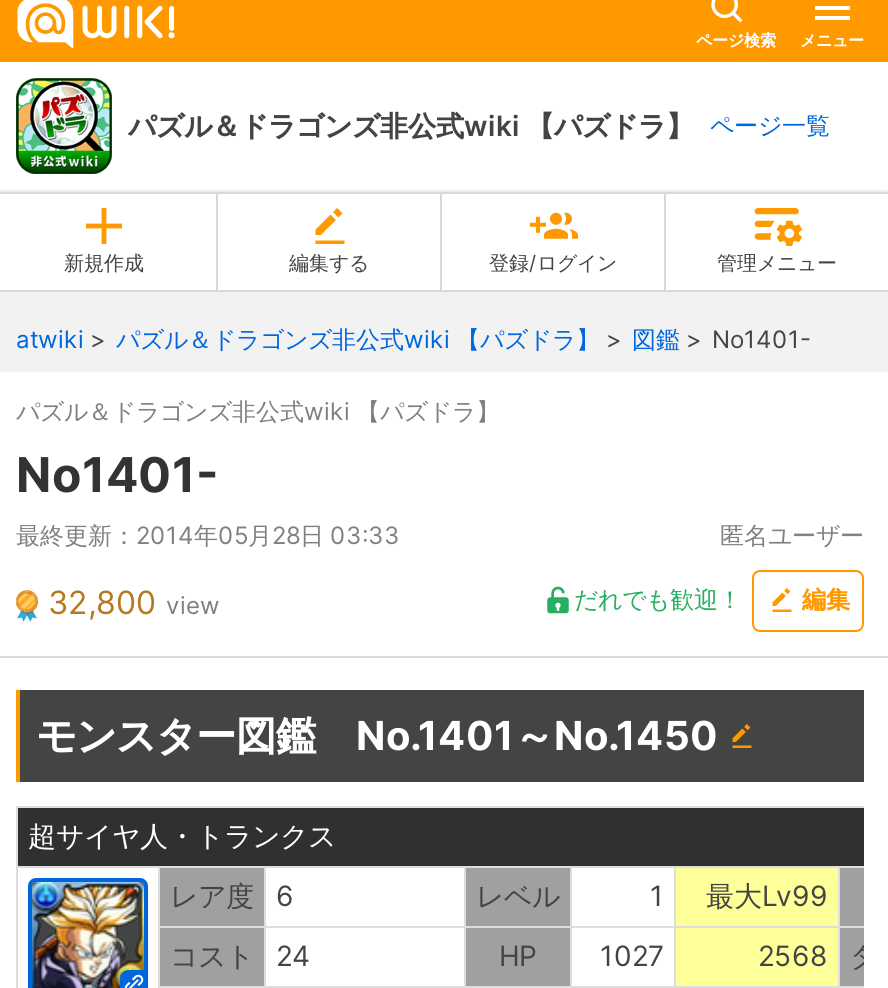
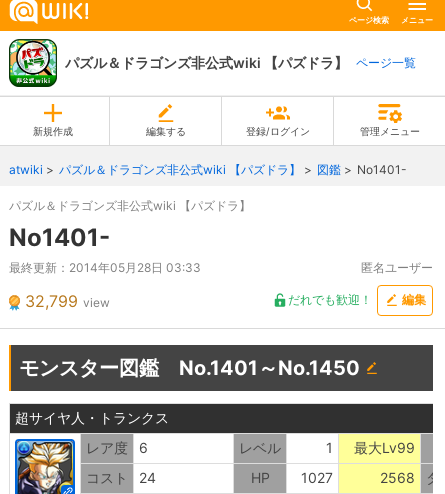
[48,581,220,621] 32,800 view -> [25,290,110,310] 32,799 view

